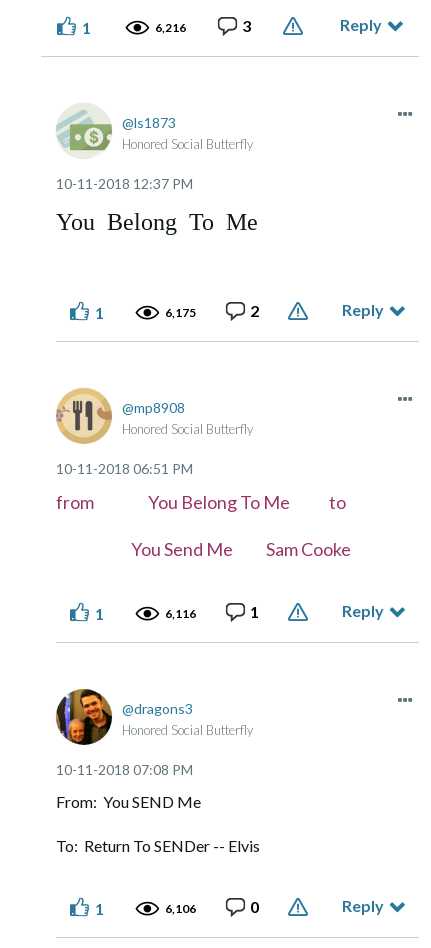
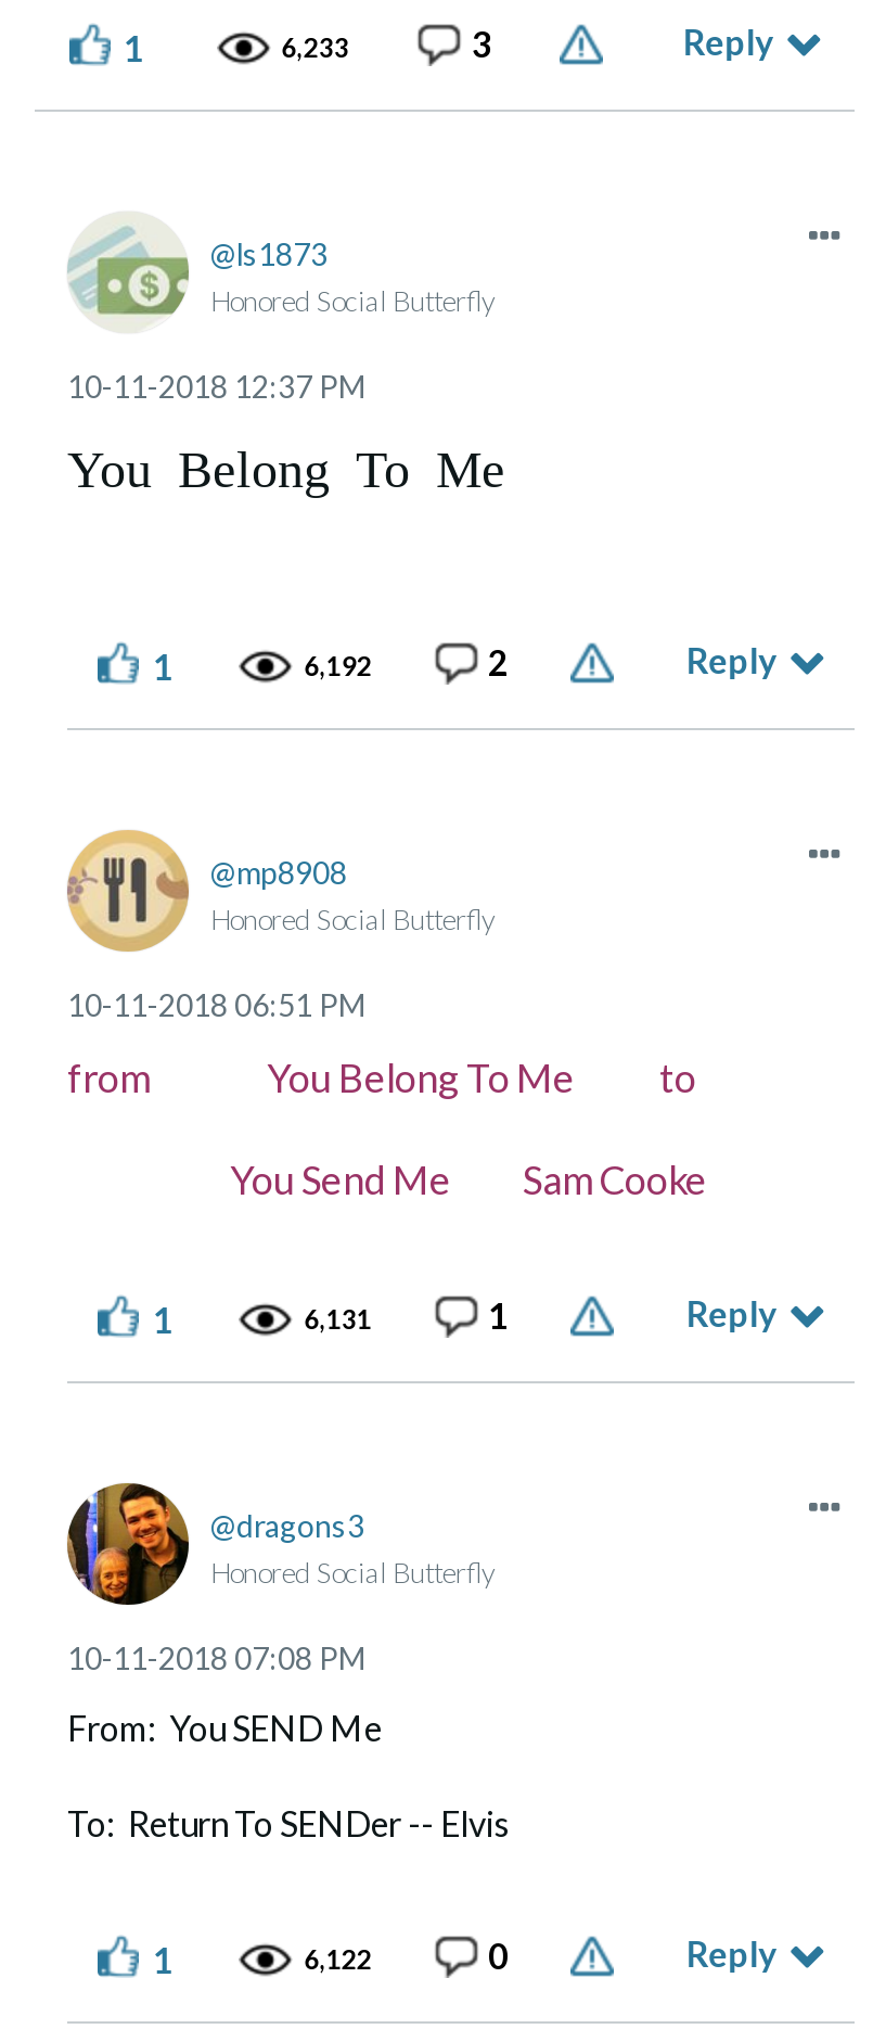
[155,20,186,35] 6,216 -> [281,31,349,63] 6,233
[165,305,196,320] 6,175 -> [304,649,371,682] 6,192
[165,606,196,621] 6,116 -> [304,1302,371,1335] 6,131
[165,901,196,916] 6,106 -> [304,1943,371,1975] 6,122

